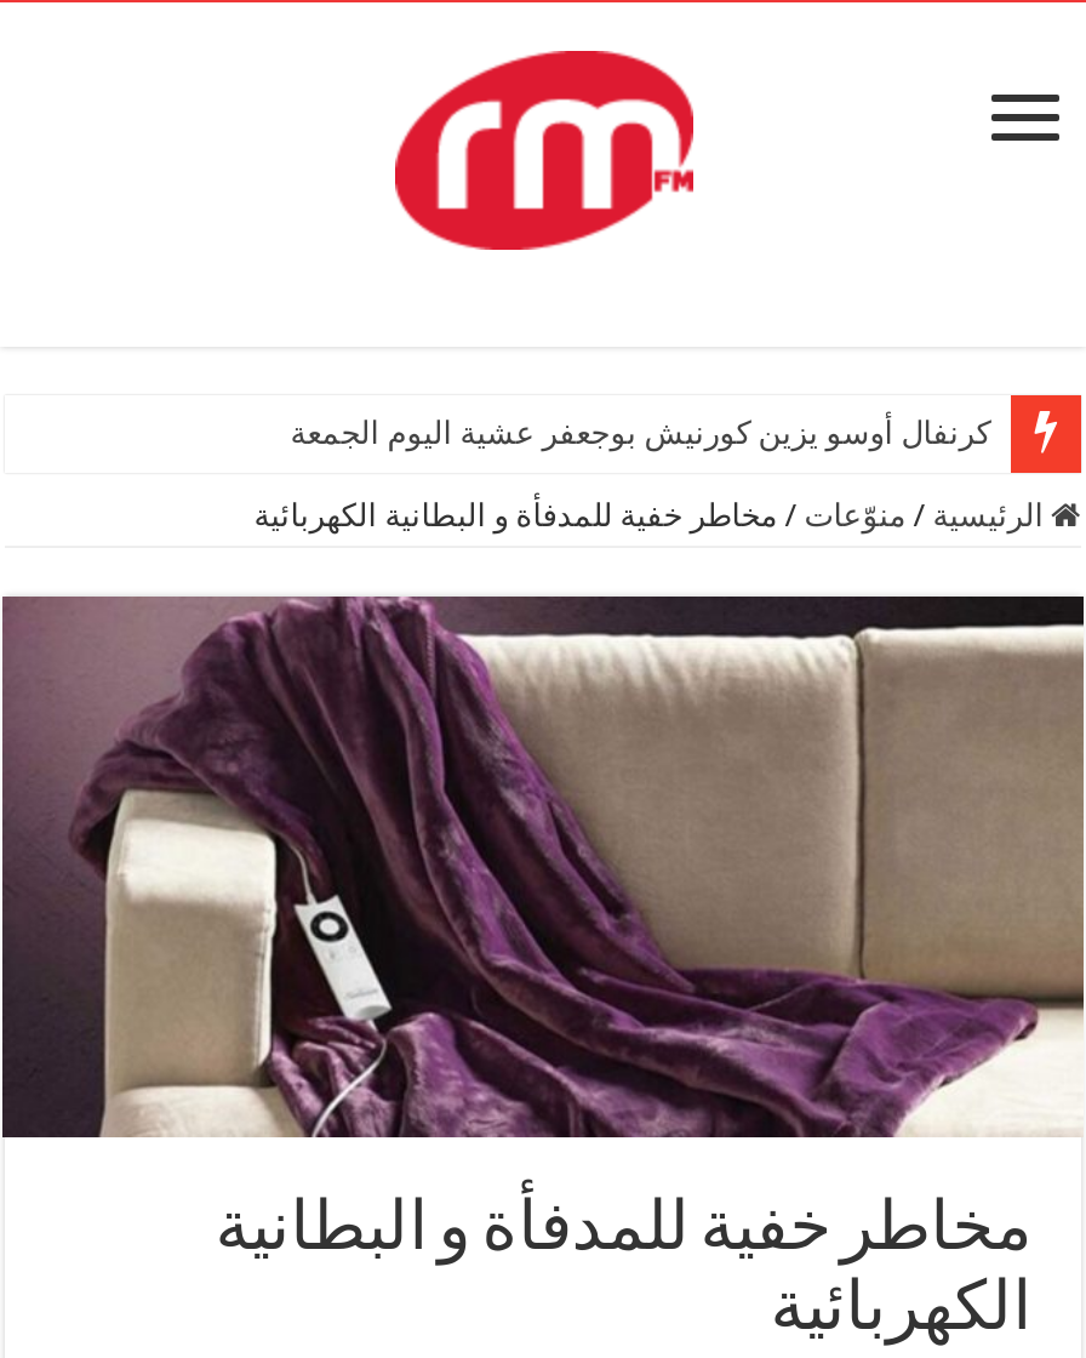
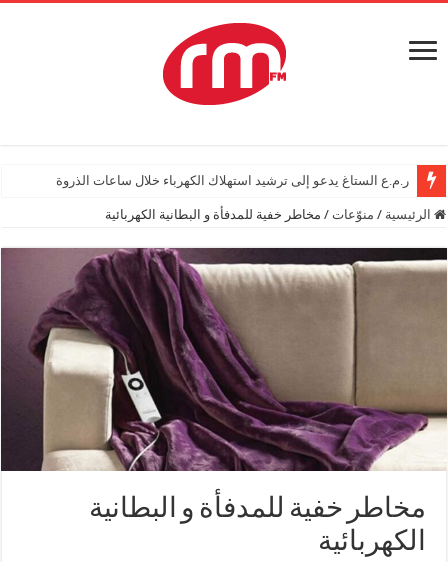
[290,415,991,451] كرنفال أوسو يزين كورنيش بوجعفر عشية اليوم الجمعة -> [56,173,409,188] ر.م.ع الستاغ يدعو إلى ترشيد استهلاك الكهرباء خلال ساعات الذروة

